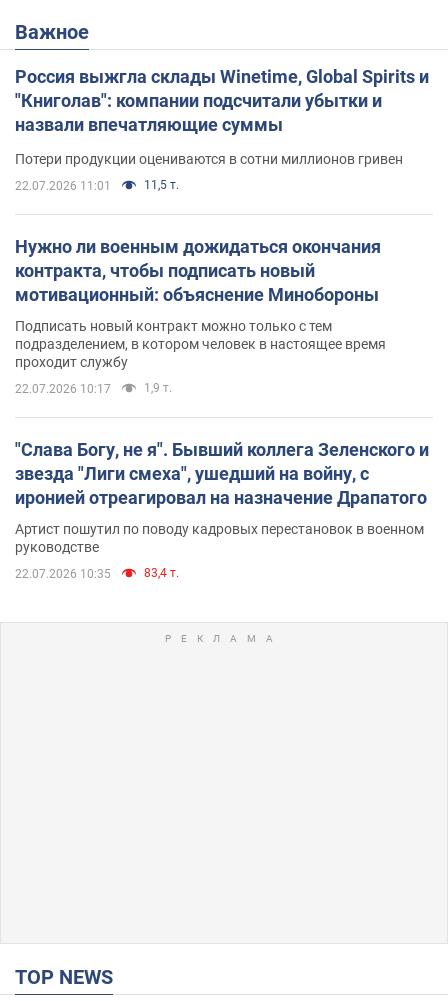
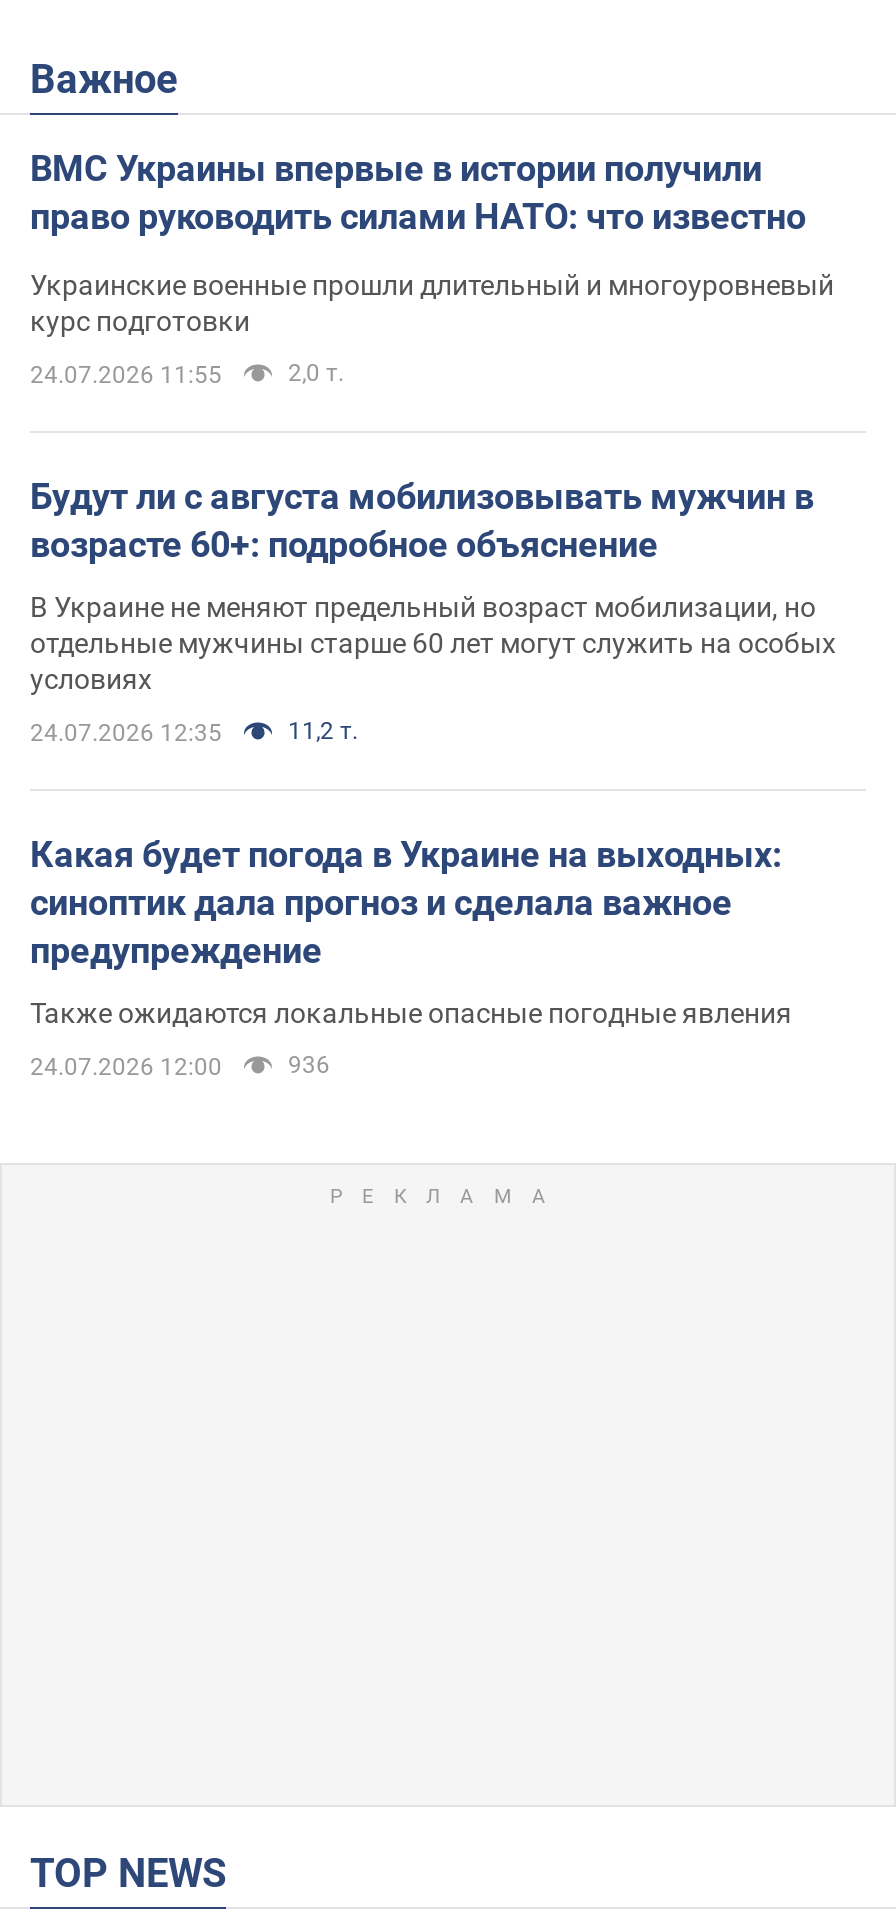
[15,66,429,135] Россия выжгла склады Winetime, Global Spirits и | "Книголав": компании подсчитали убытки и | назвали впечатляющие суммы -> [30,148,806,238] ВМС Украины впервые в истории получили | право руководить силами НАТО: что известно
[15,151,403,167] Потери продукции оцениваются в сотни миллионов гривен -> [30,270,834,338] Украинские военные прошли длительный и многоуровневый | курс подготовки
[15,178,179,193] 22.07.2026 11:01 | 11,5 т. -> [30,360,344,390] 24.07.2026 11:55 | 2,0 т.
[15,236,381,305] Нужно ли военным дожидаться окончания | контракта, чтобы подписать новый | мотивационный: объяснение Минобороны -> [30,476,814,566] Будут ли с августа мобилизовывать мужчин в | возрасте 60+: подробное объяснение
[15,318,386,370] Подписать новый контракт можно только с тем | подразделением, в котором человек в настоящее время | проходит службу -> [30,592,836,696] В Украине не меняют предельный возраст мобилизации, но | отдельные мужчины старше 60 лет могут служить на особых | условиях
[15,381,172,396] 22.07.2026 10:17 | 1,9 т. -> [30,718,358,748] 24.07.2026 12:35 | 11,2 т.
[15,439,429,508] "Слава Богу, не я". Бывший коллега Зеленского и | звезда "Лиги смеха", ушедший на войну, с | иронией отреагировал на назначение Драпатого -> [30,834,782,972] Какая будет погода в Украине на выходных: | синоптик дала прогноз и сделала важное | предупреждение
[15,521,424,555] Артист пошутил по поводу кадровых перестановок в военном | руководстве -> [30,998,792,1030] Также ожидаются локальные опасные погодные явления
[15,566,179,581] 22.07.2026 10:35 | 83,4 т. -> [30,1052,330,1082] 24.07.2026 12:00 | 936

